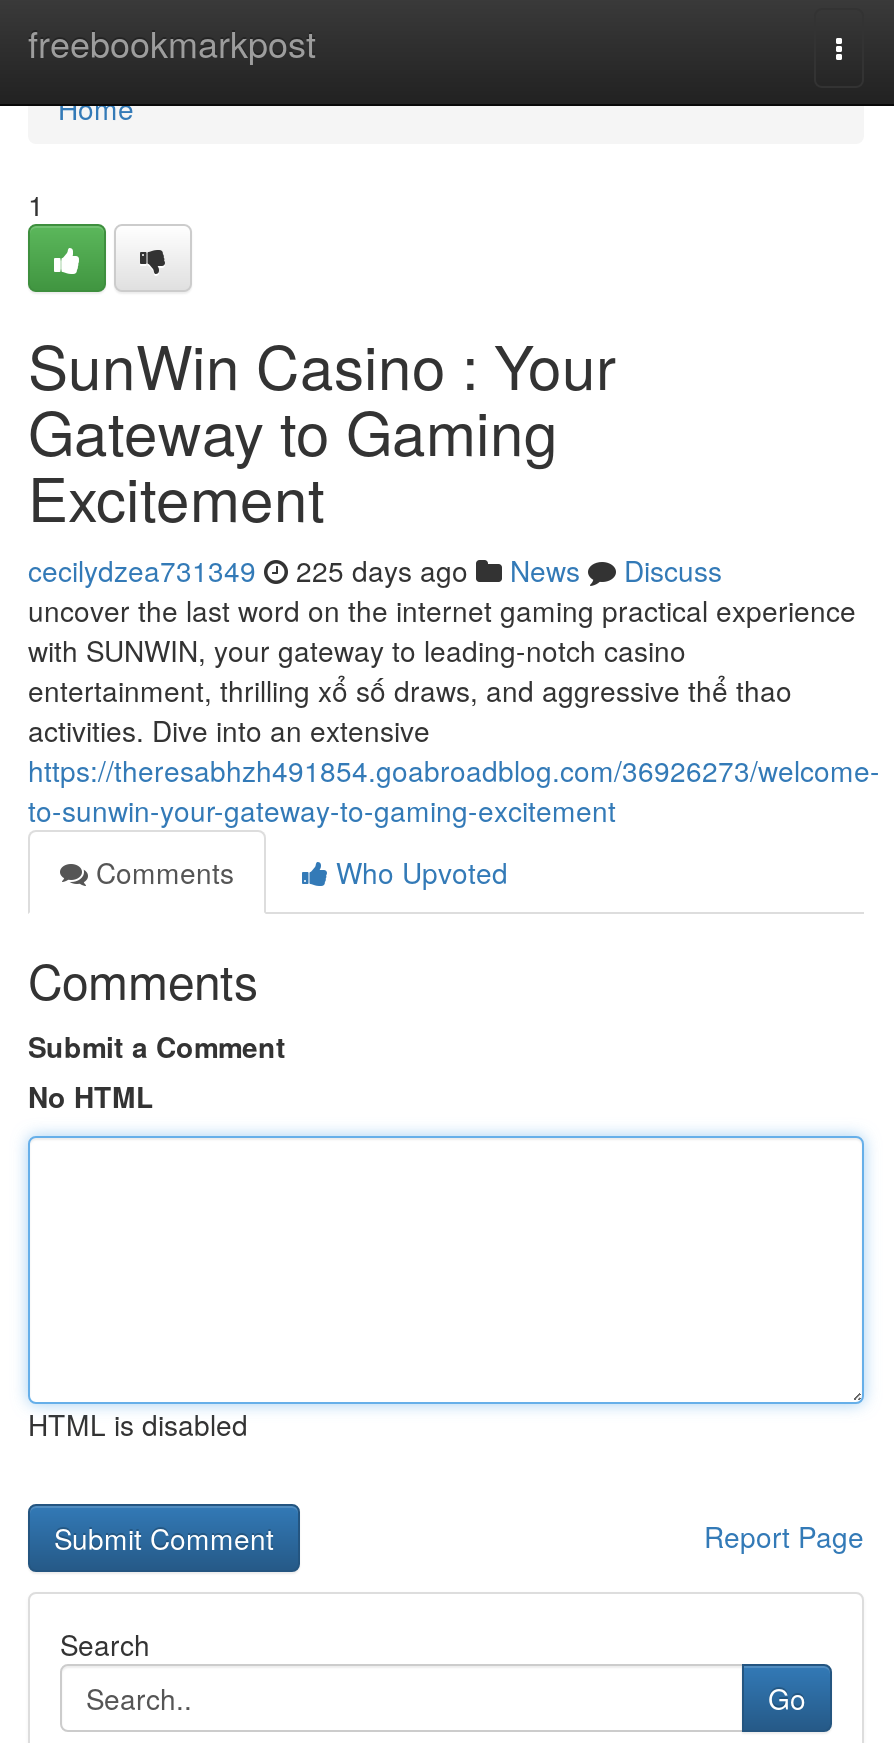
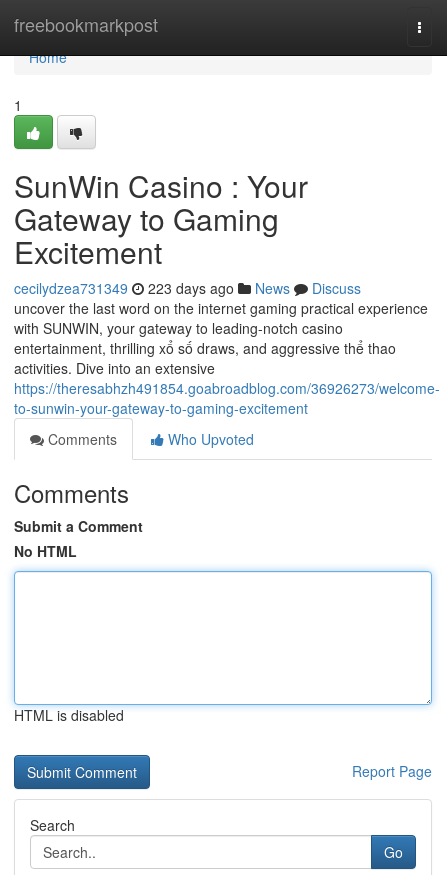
[28,550,722,590] cecilydzea731349 225 days ago News Discuss -> [14,278,361,298] cecilydzea731349 223 days ago News Discuss

